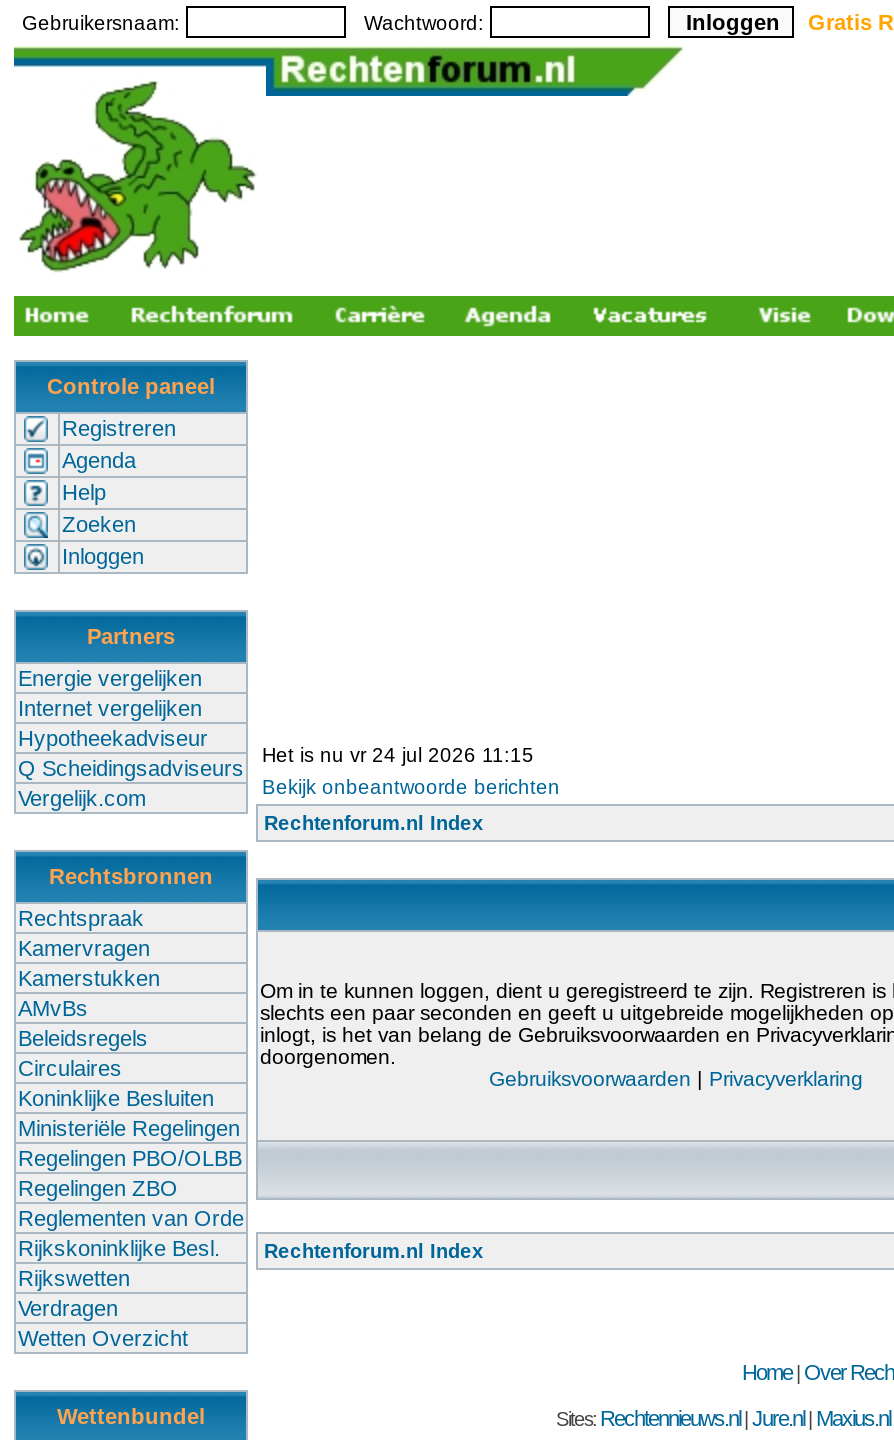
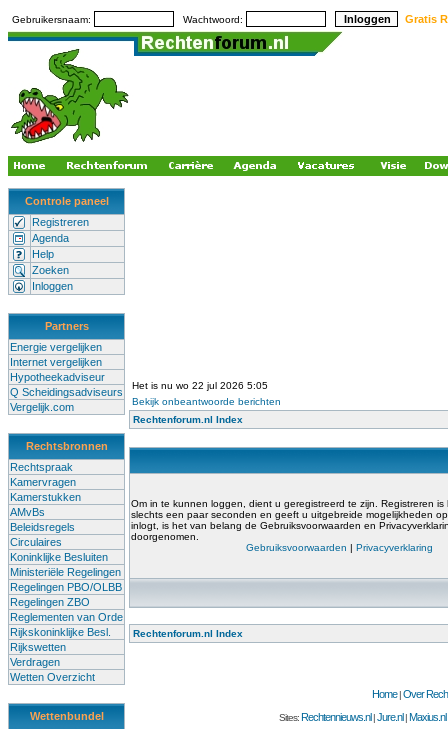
[262,744,534,766] Het is nu vr 24 jul 2026 11:15 -> [132,380,268,391] Het is nu wo 22 jul 2026 5:05

